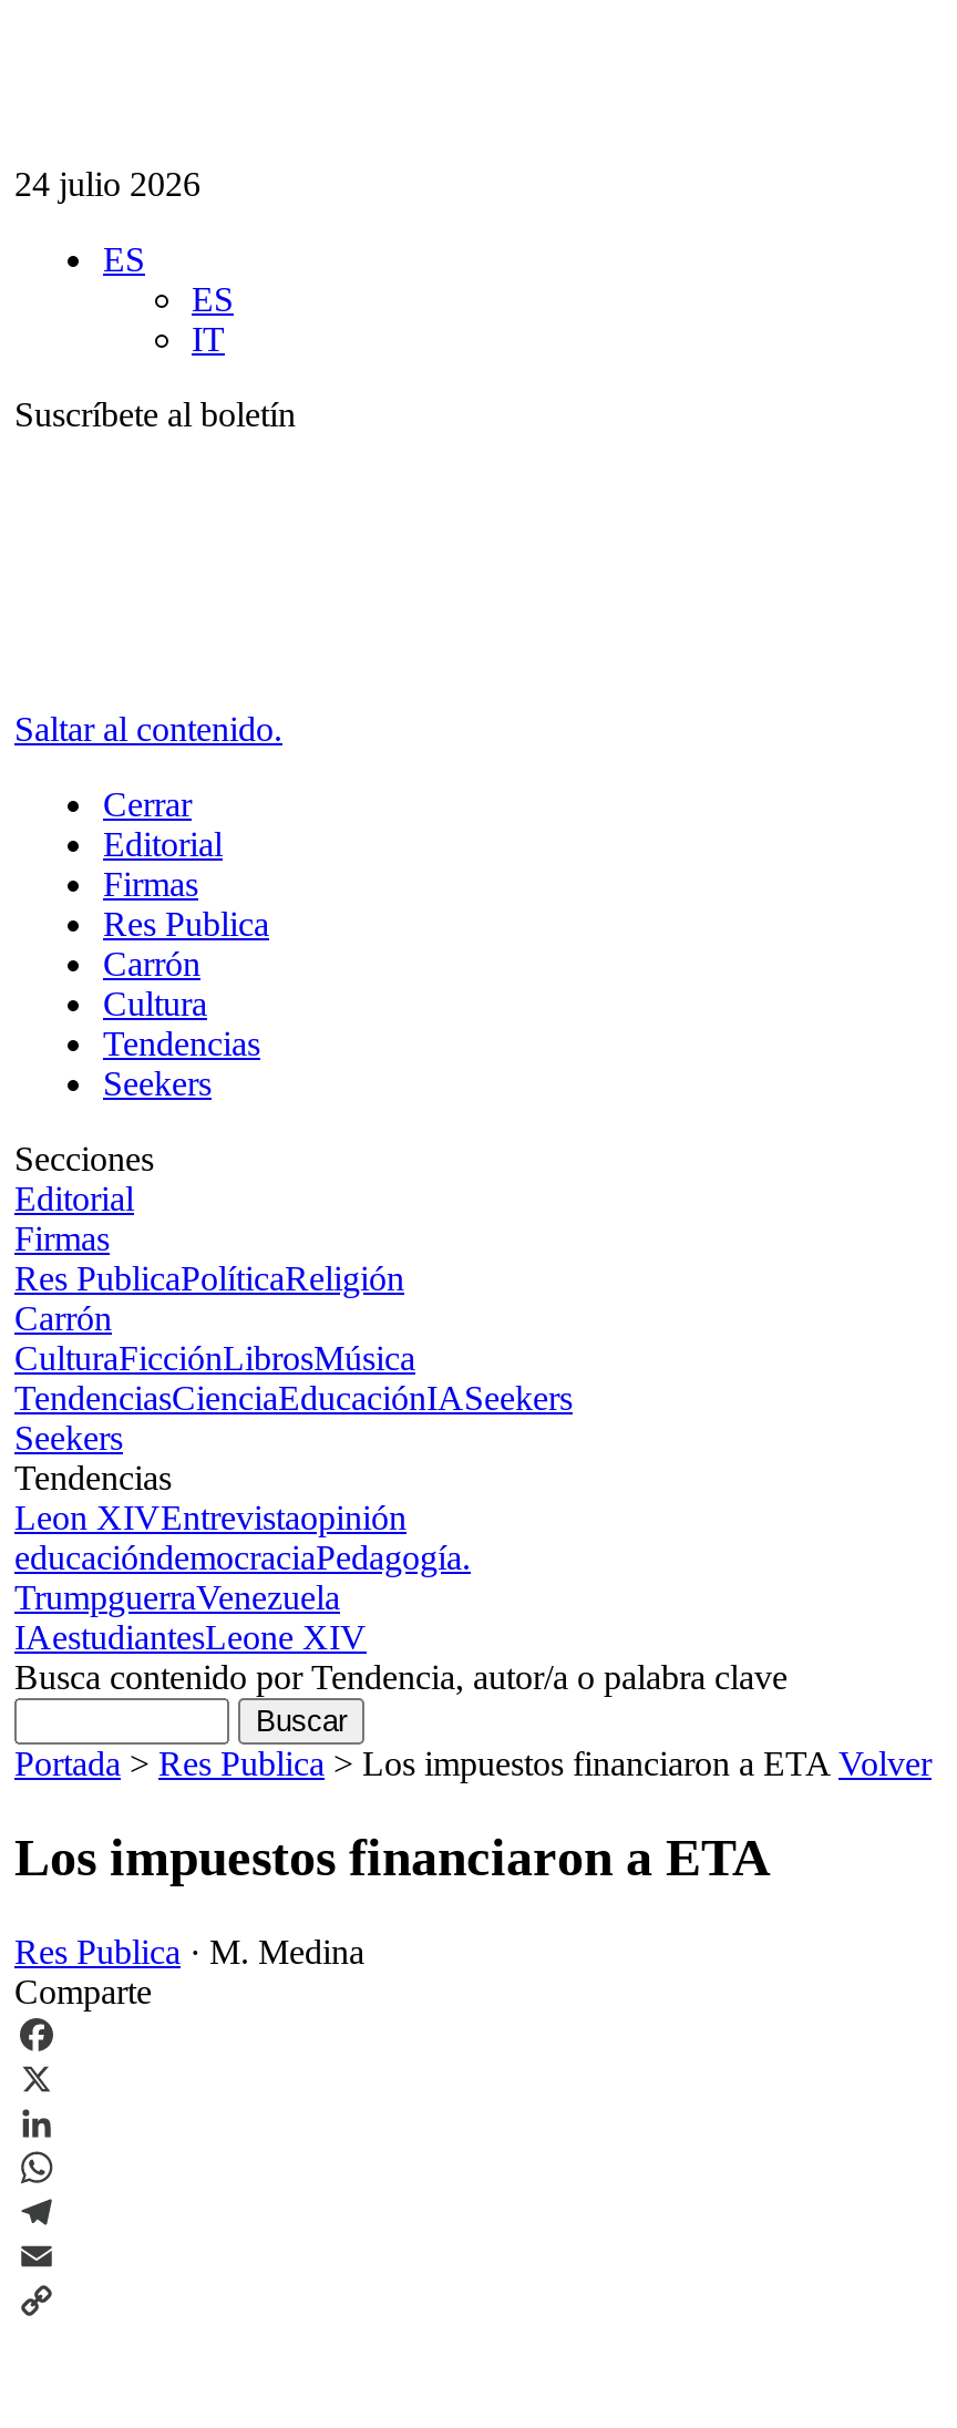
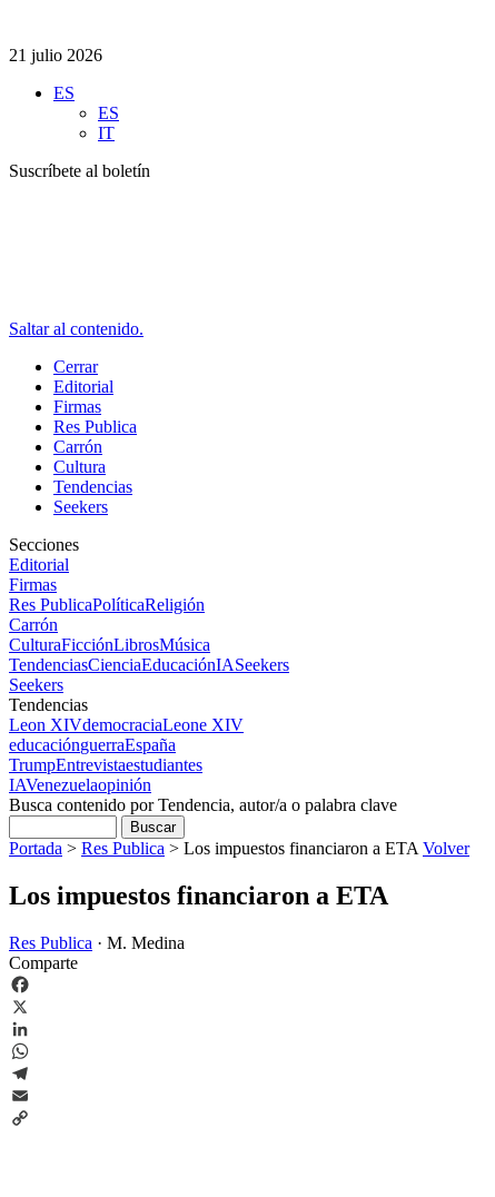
[14,165,200,203] 24 julio 2026 -> [9,46,102,65] 21 julio 2026
[14,1498,471,1656] Leon XIVEntrevistaopinión | educacióndemocraciaPedagogía. | TrumpguerraVenezuela | IAestudiantesLeone XIV -> [9,715,244,794] Leon XIVdemocraciaLeone XIV | educaciónguerraEspaña | TrumpEntrevistaestudiantes | IAVenezuelaopinión

